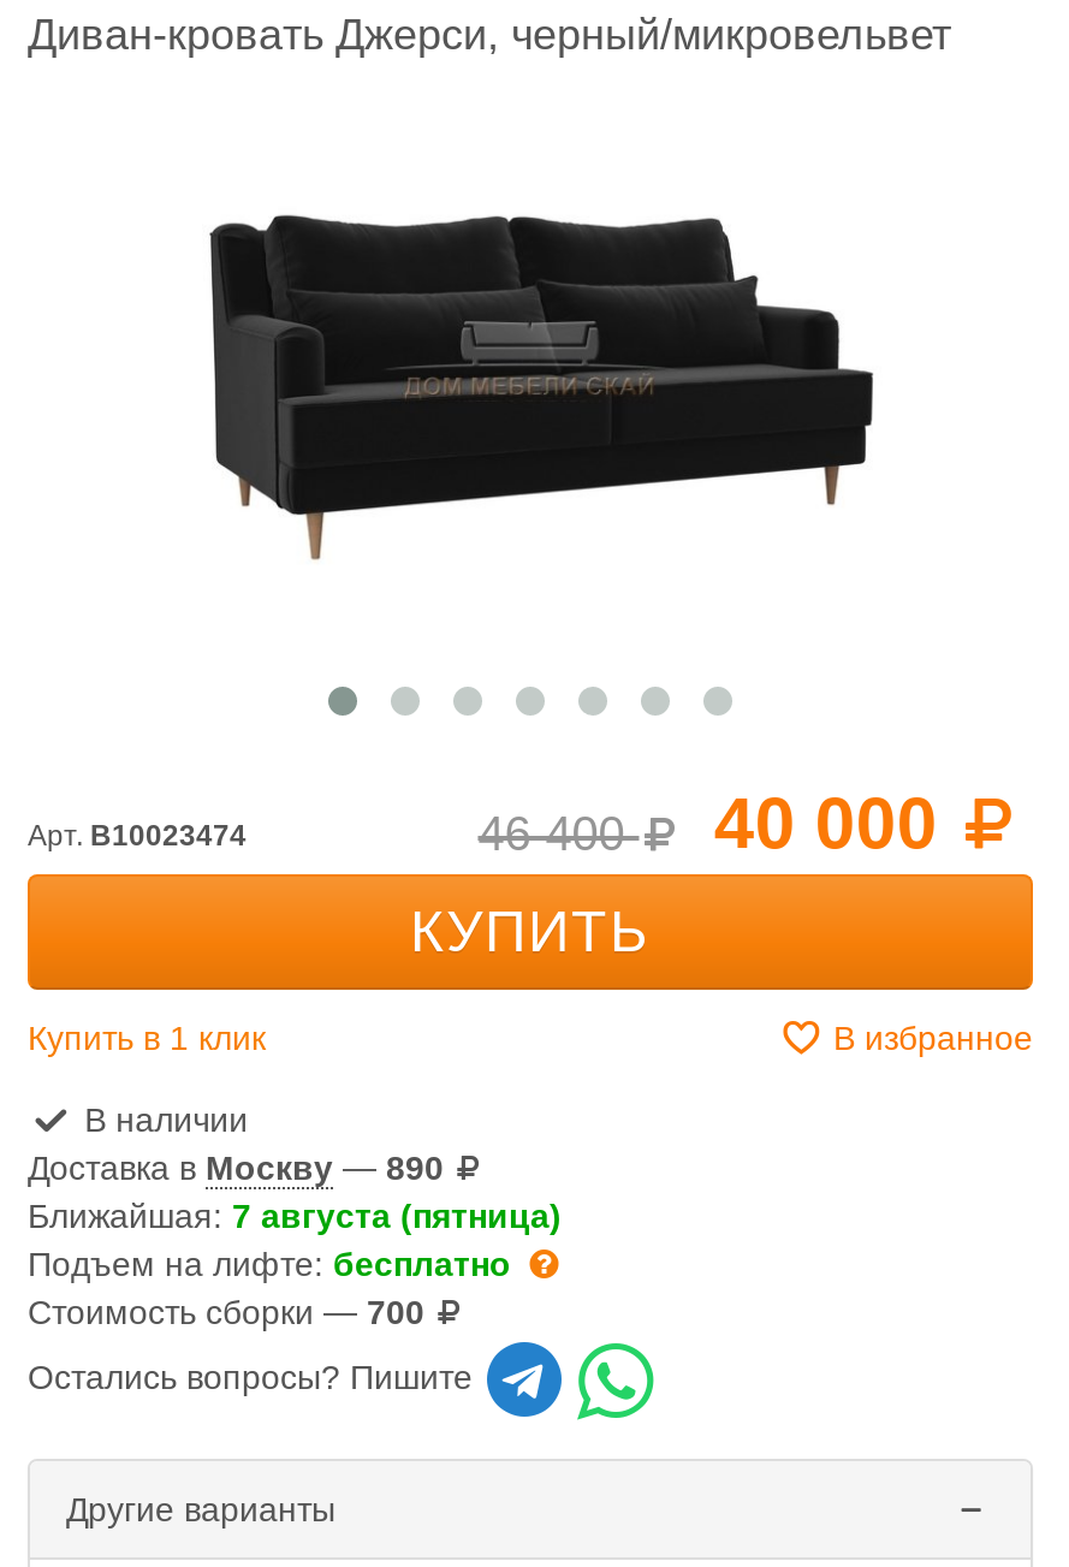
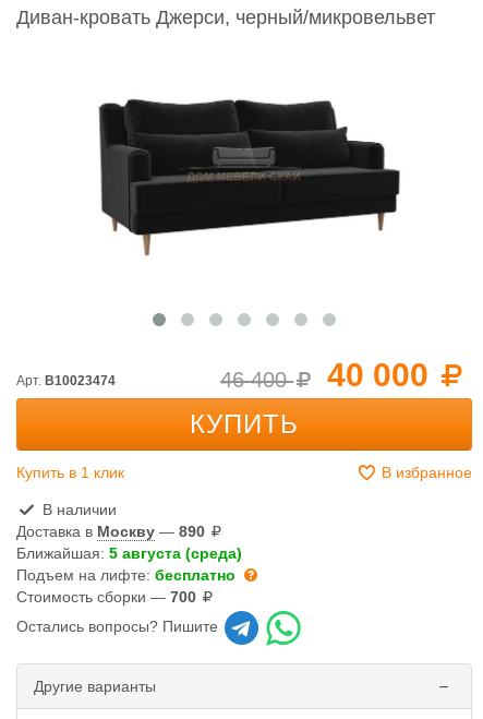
[28,1197,562,1235] Ближайшая: 7 августа (пятница) -> [16,544,242,562] Ближайшая: 5 августа (среда)

